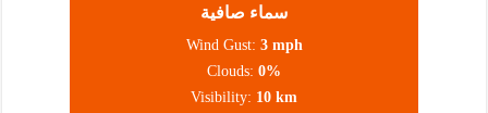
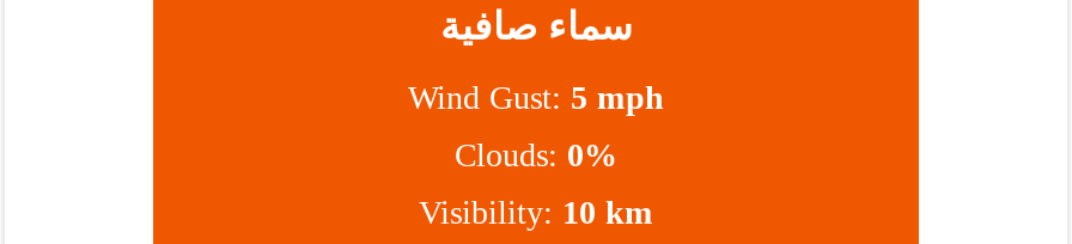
[186,37,302,53] Wind Gust: 3 mph -> [408,81,664,117] Wind Gust: 5 mph

